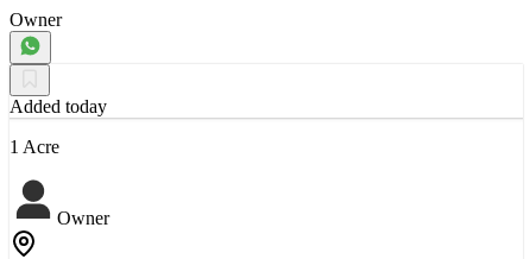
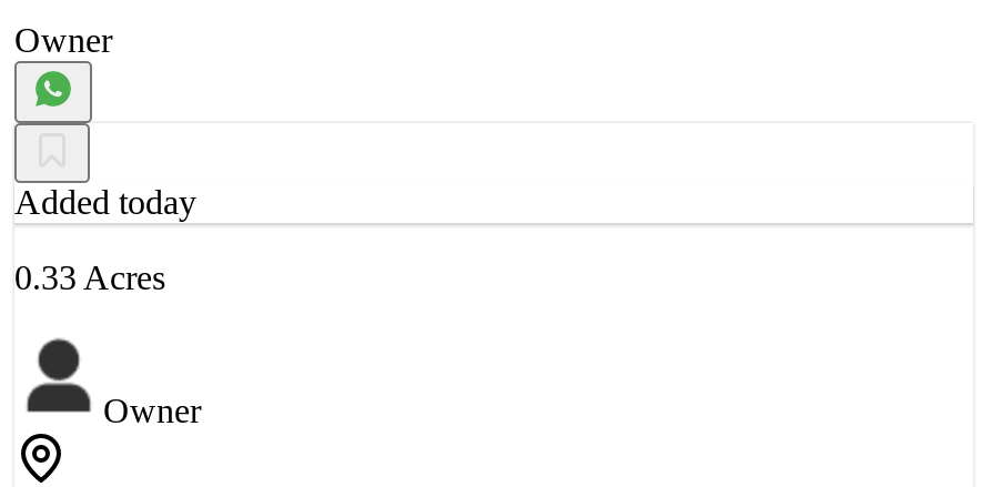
[10,137,59,157] 1 Acre -> [14,259,165,297] 0.33 Acres

